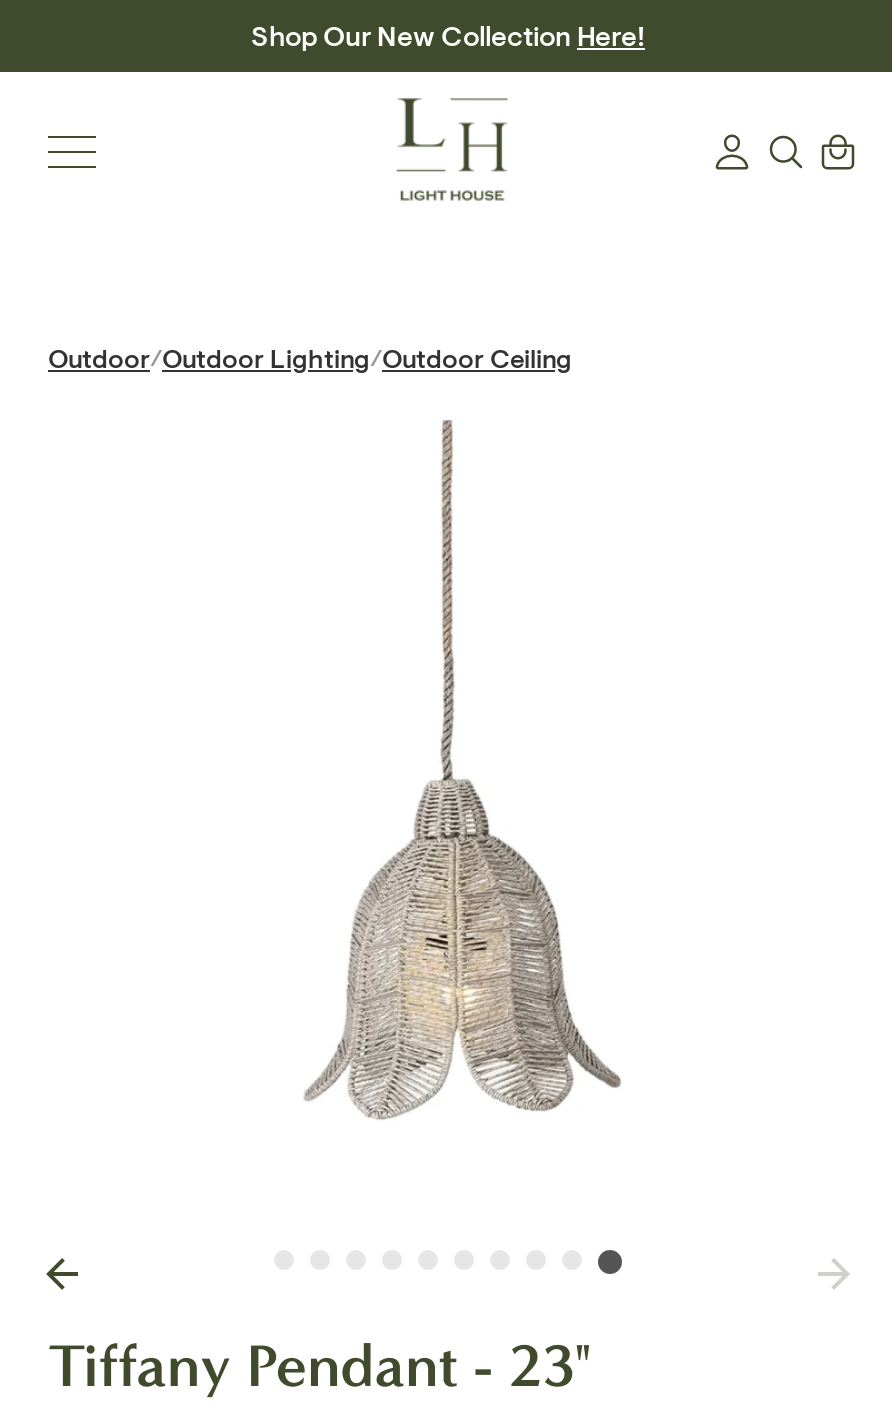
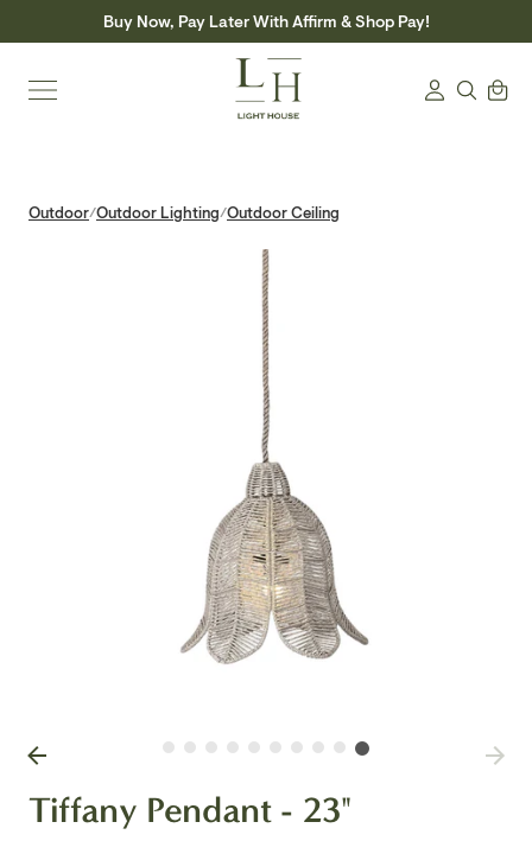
[251,17,645,55] Shop Our New Collection Here! -> [103,10,429,33] Buy Now, Pay Later With Affirm & Shop Pay!

